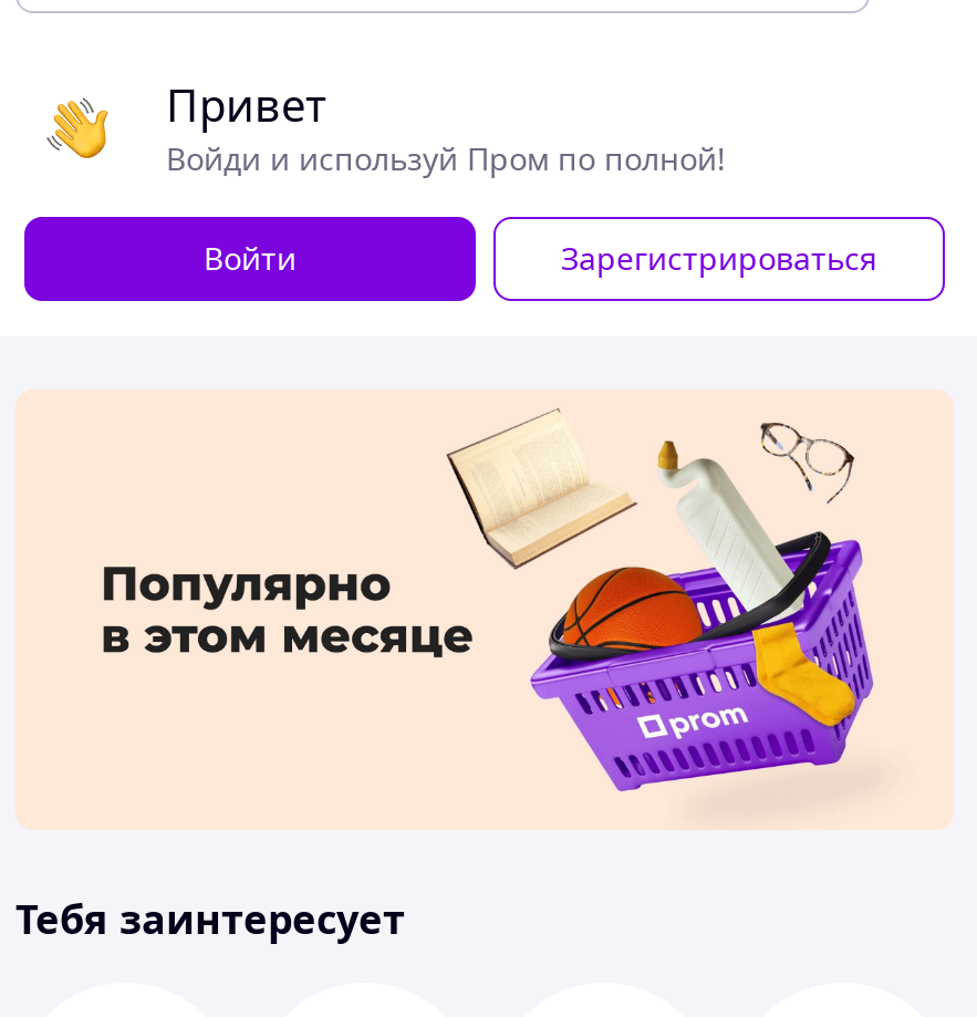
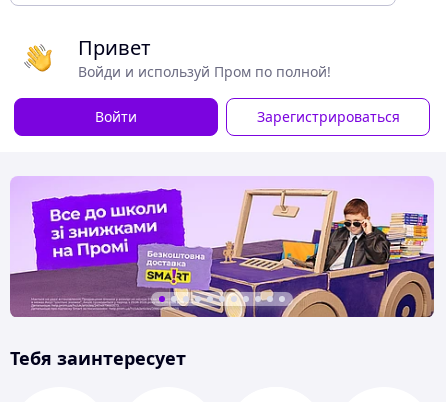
[18,392,952,830] [image] -> [9,176,435,318] [image]

